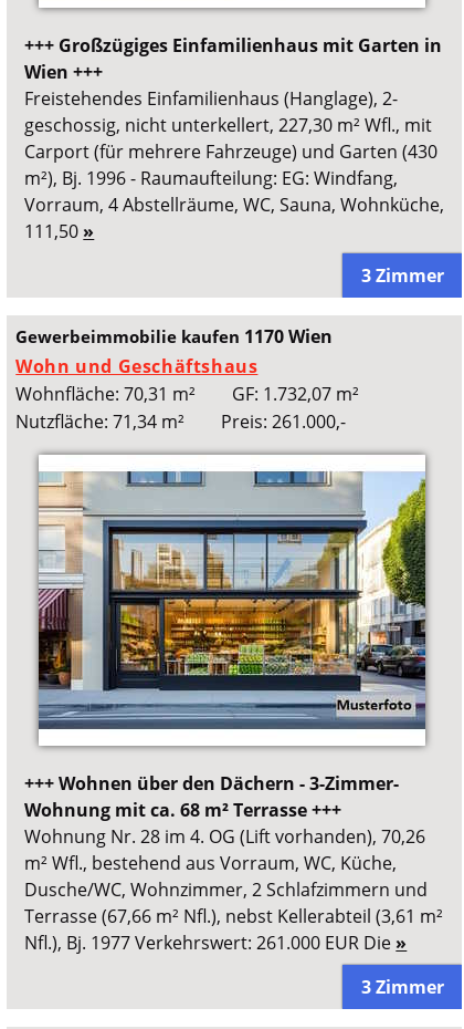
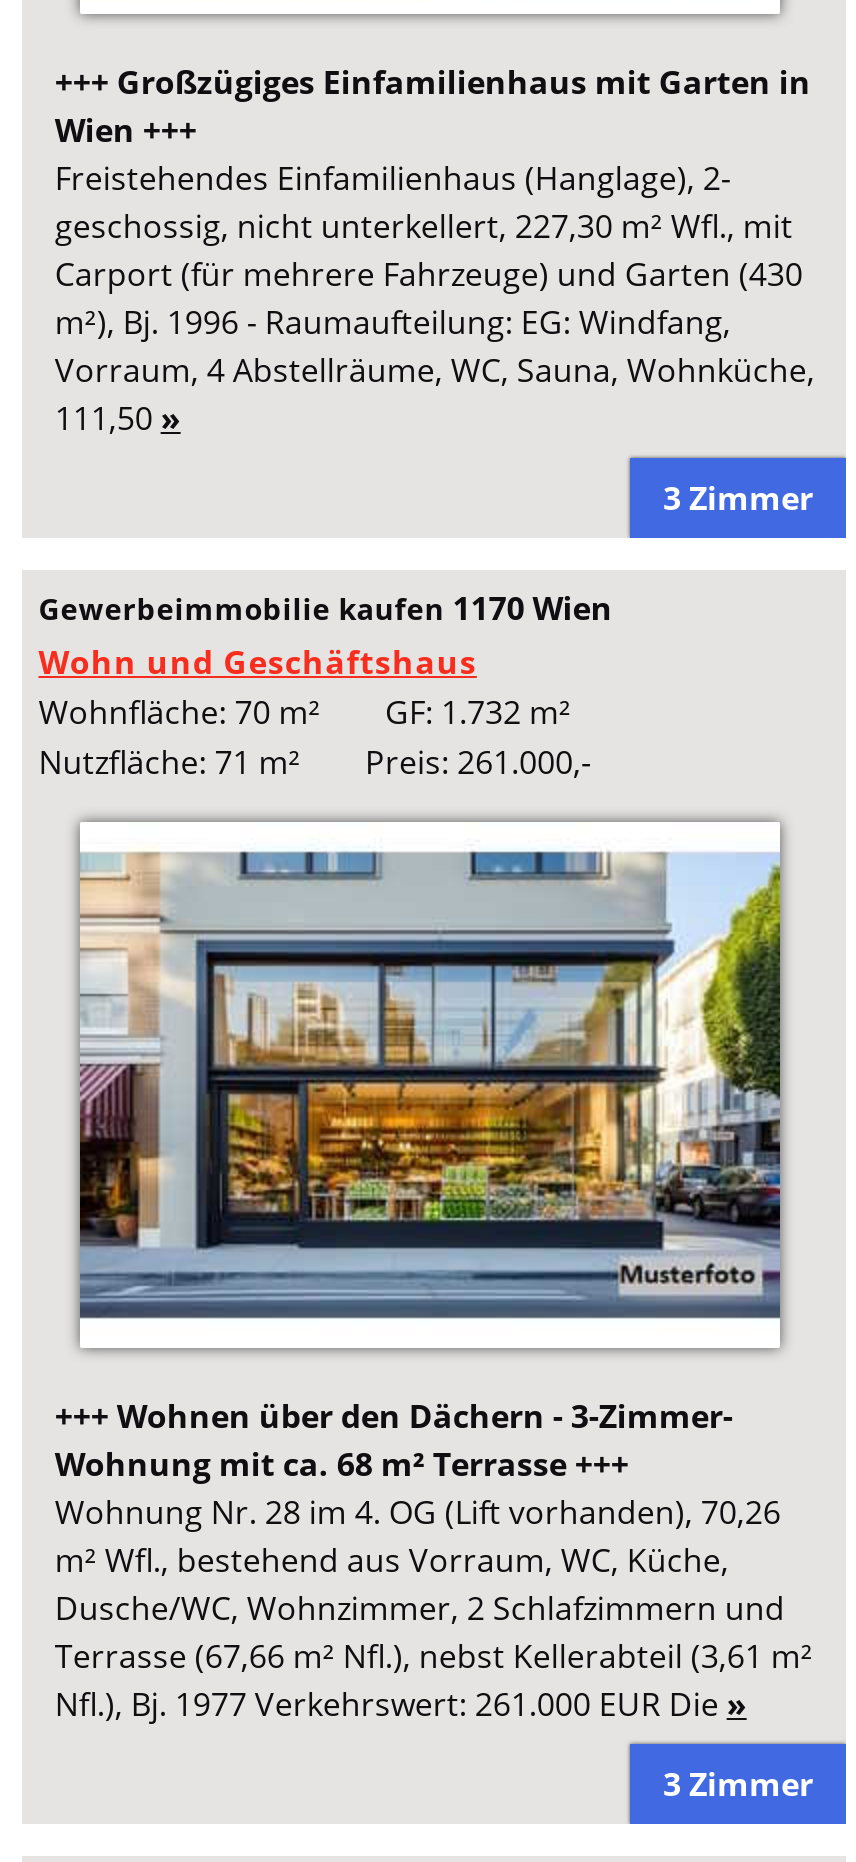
[16,382,196,407] Wohnfläche: 70,31 m² -> [38,691,320,735] Wohnfläche: 70 m²
[231,382,358,407] GF: 1.732,07 m² -> [385,691,571,735] GF: 1.732 m²
[16,410,345,434] Nutzfläche: 71,34 m² Preis: 261.000,- -> [38,741,591,785] Nutzfläche: 71 m² Preis: 261.000,-

